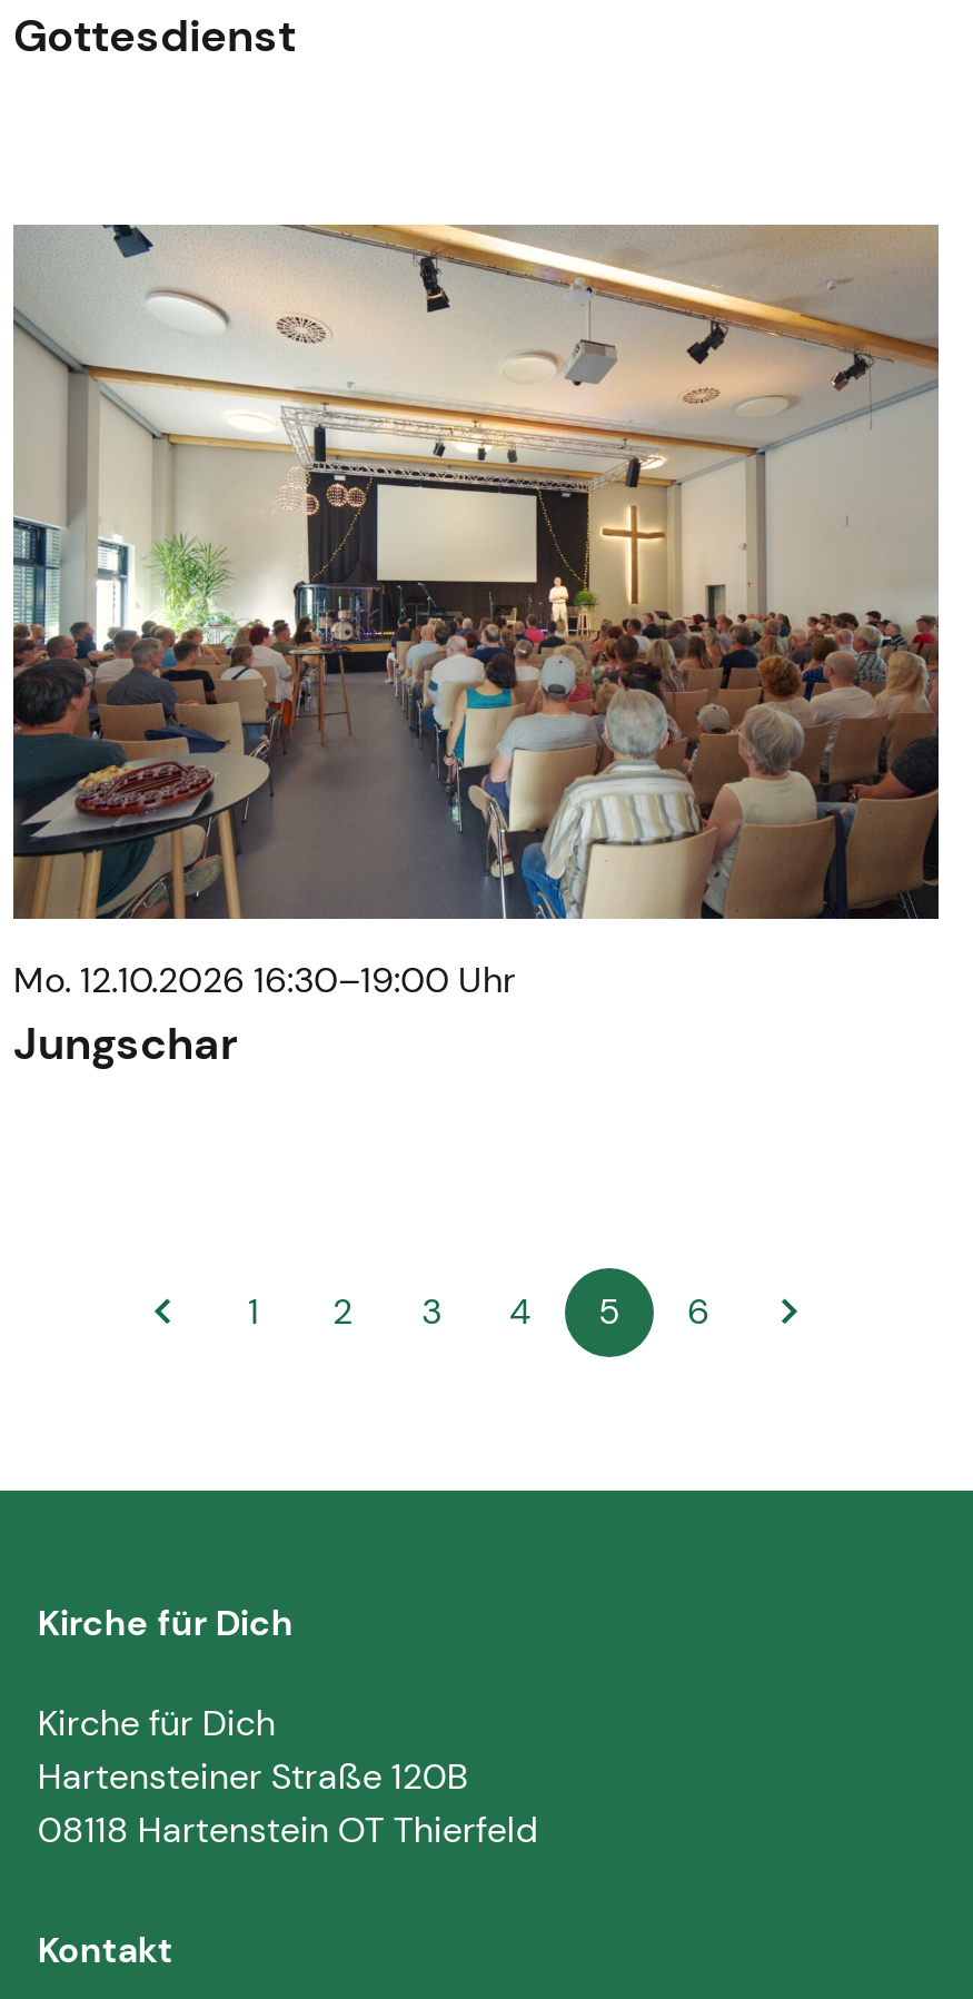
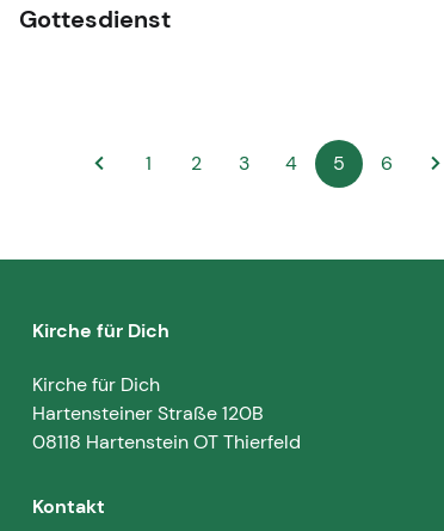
[11,222,941,1072] [image] | Mo. 12.10.2026 16:30–19:00 Uhr | Jungschar -> none

